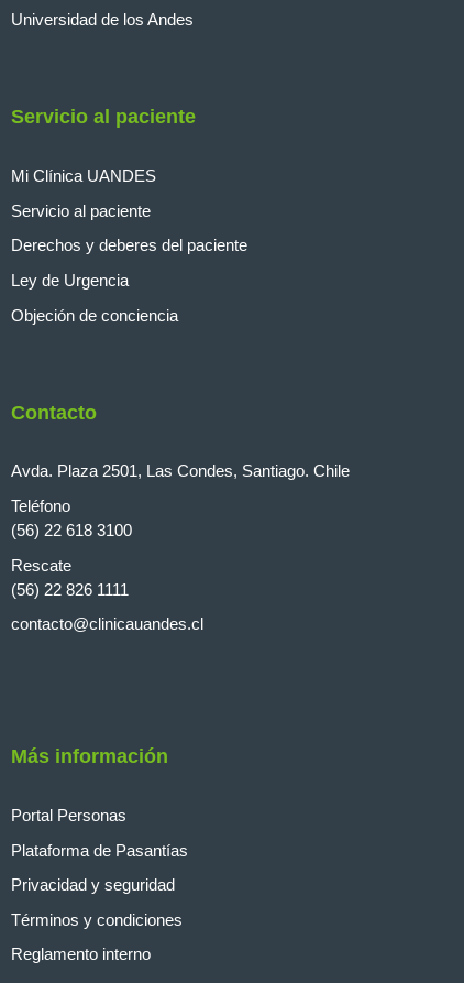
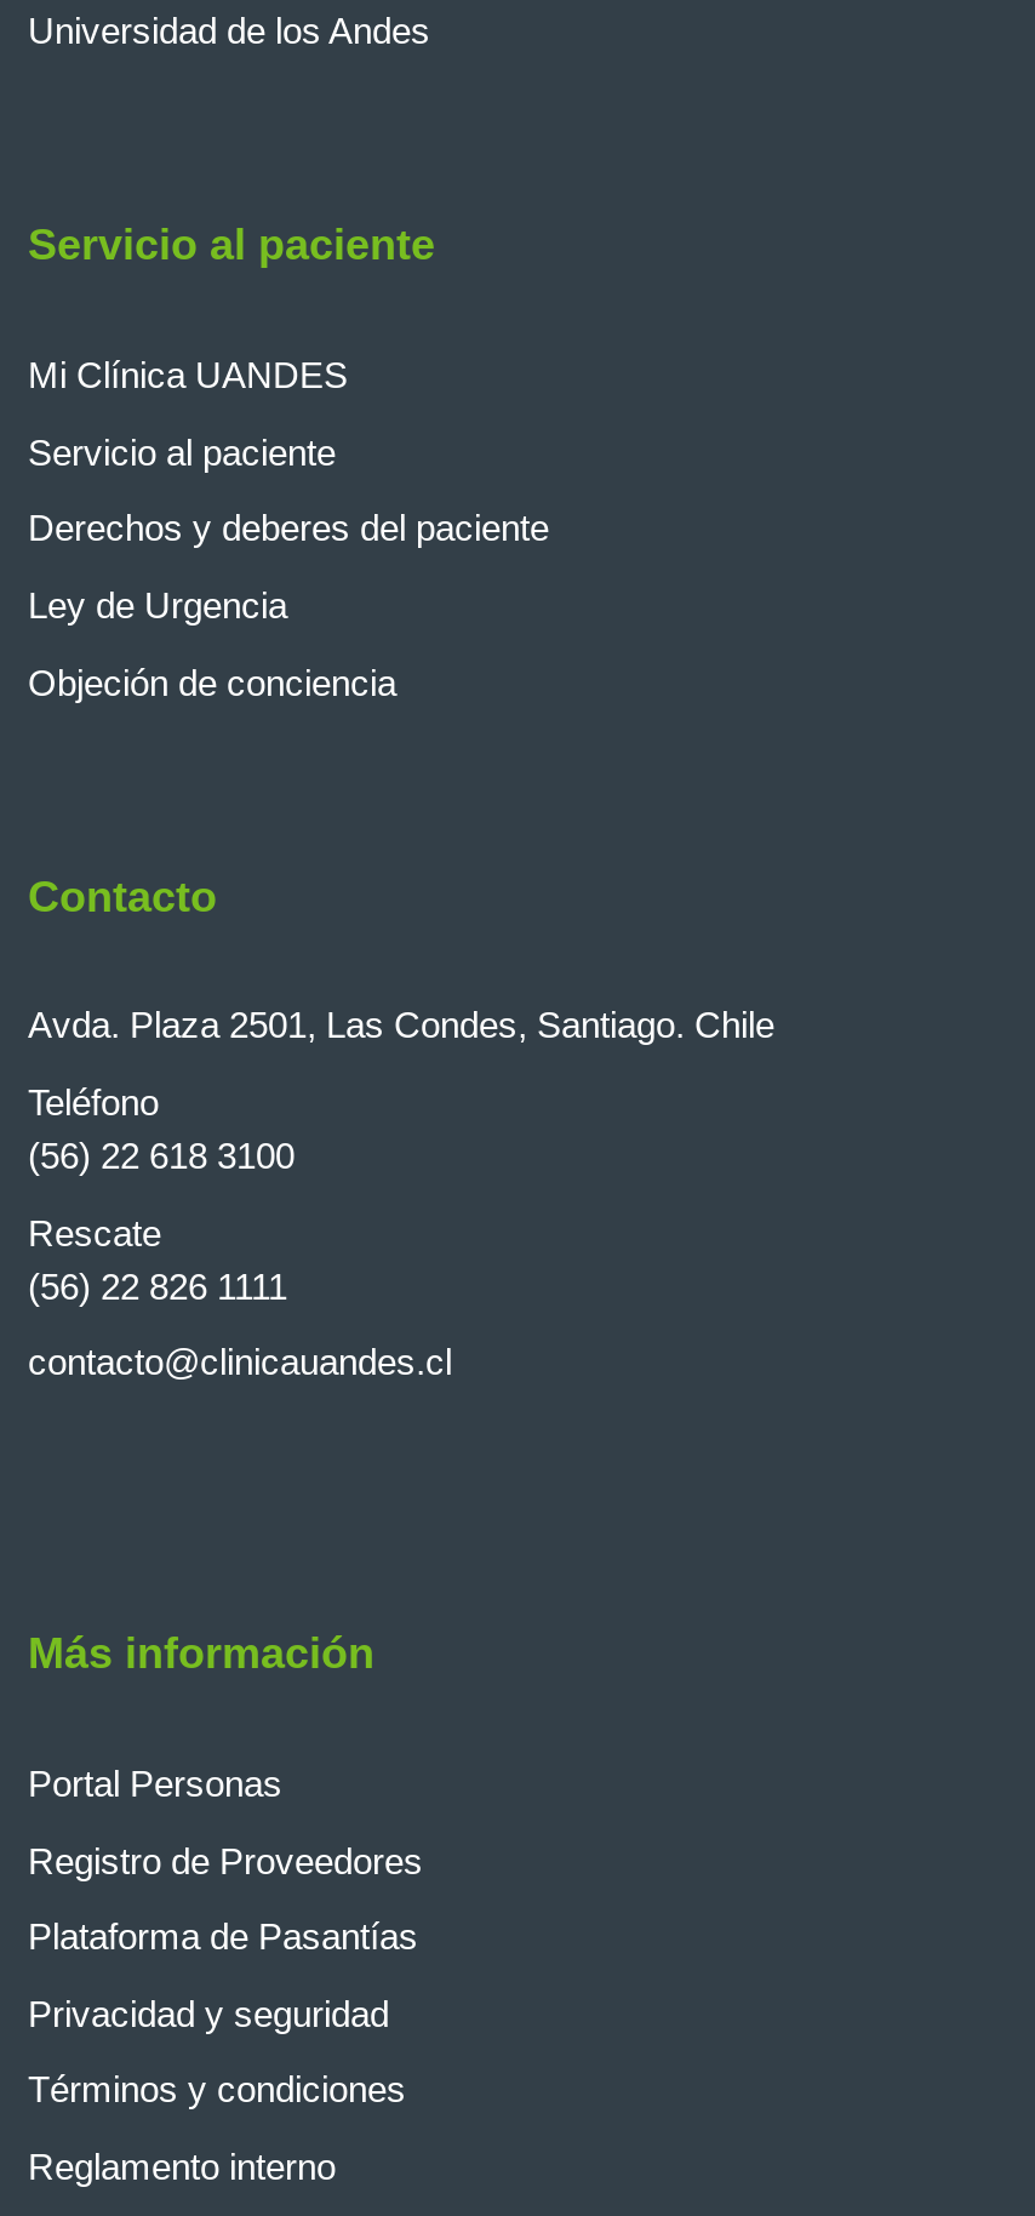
none -> [28,1839,423,1880] Registro de Proveedores

